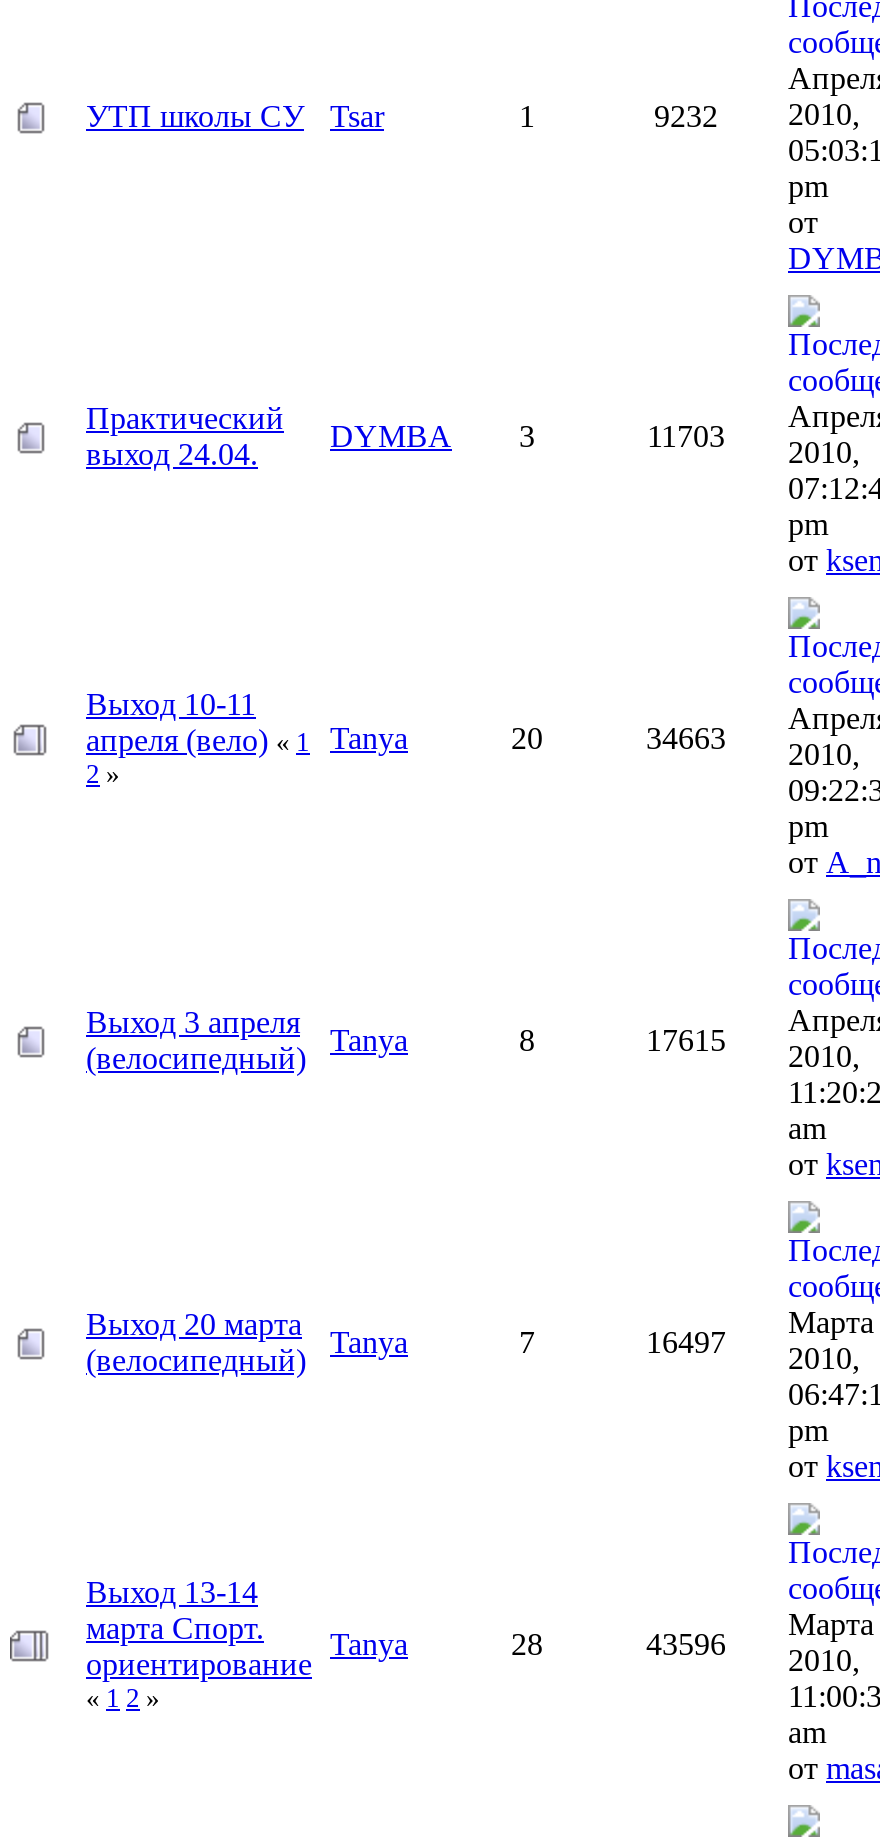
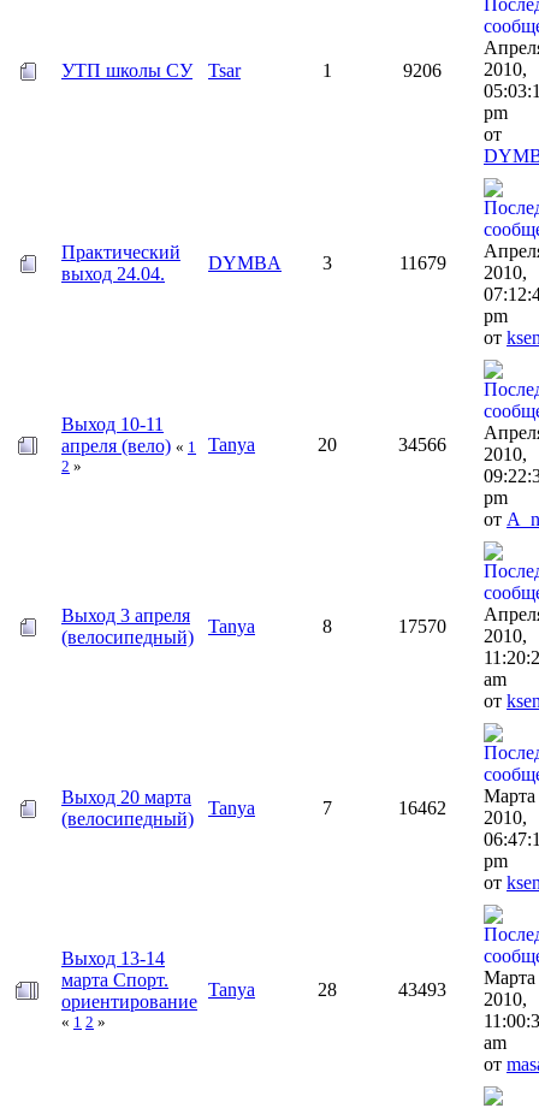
[654,99,718,133] 9232 -> [403,60,442,80] 9206
[647,419,860,469] 11703 2010, -> [399,252,527,282] 11679 2010,
[646,721,860,771] 34663 2010, -> [398,434,527,464] 34566 2010,
[646,1023,860,1073] 17615 2010, -> [398,616,527,646] 17570 2010,
[646,1325,860,1375] 16497 2010, -> [398,797,527,827] 16462 2010,
[646,1627,860,1677] 43596 2010, -> [398,979,527,1009] 43493 2010,

